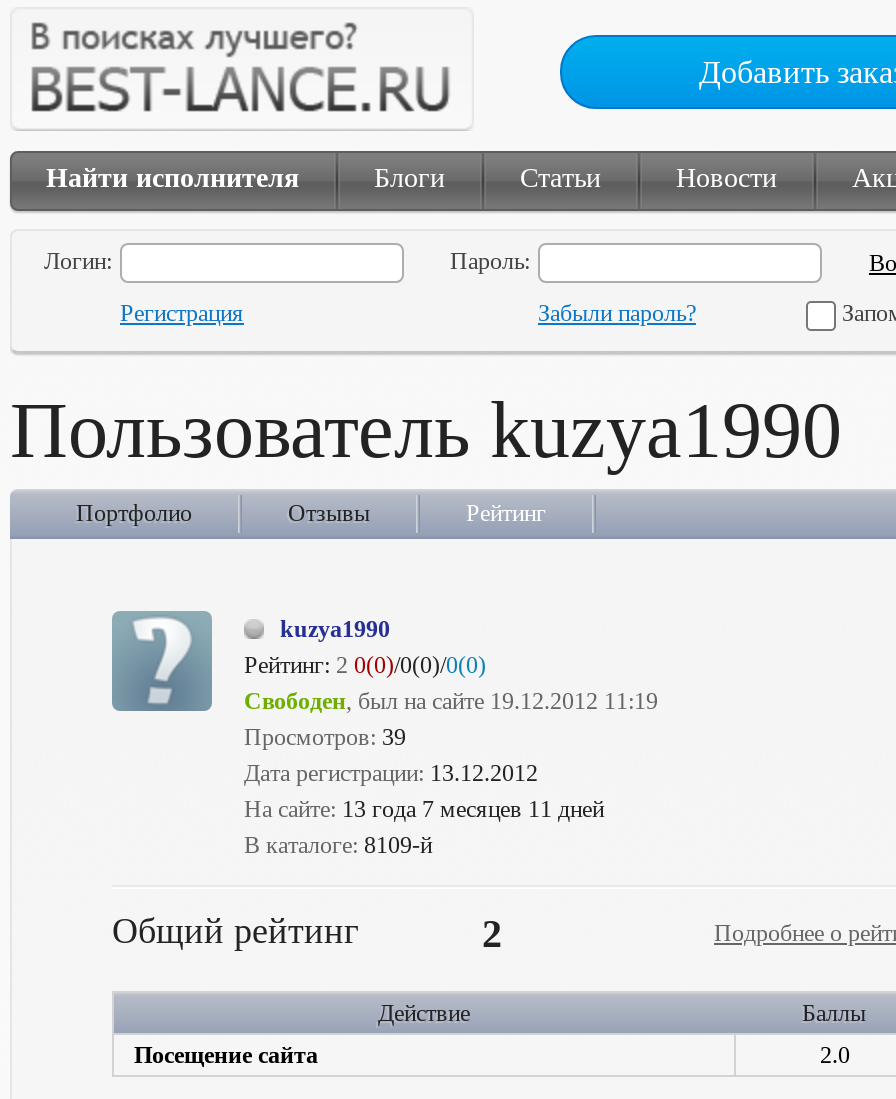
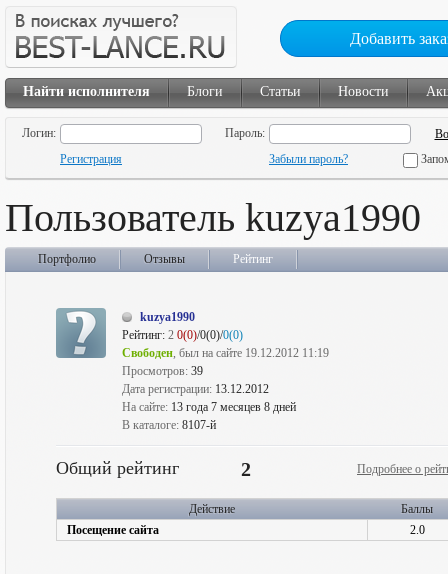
[244,795,604,823] На сайте: 13 года 7 месяцев 11 дней -> [122,400,296,414] На сайте: 13 года 7 месяцев 8 дней
[244,831,432,859] В каталоге: 8109-й -> [122,418,216,432] В каталоге: 8107-й

